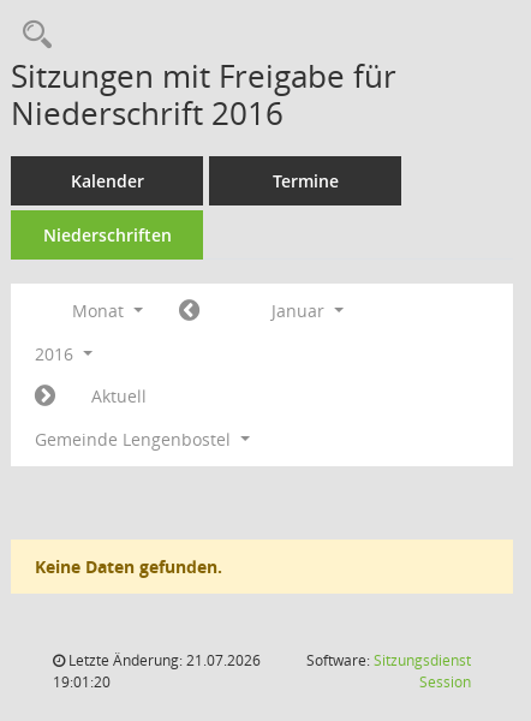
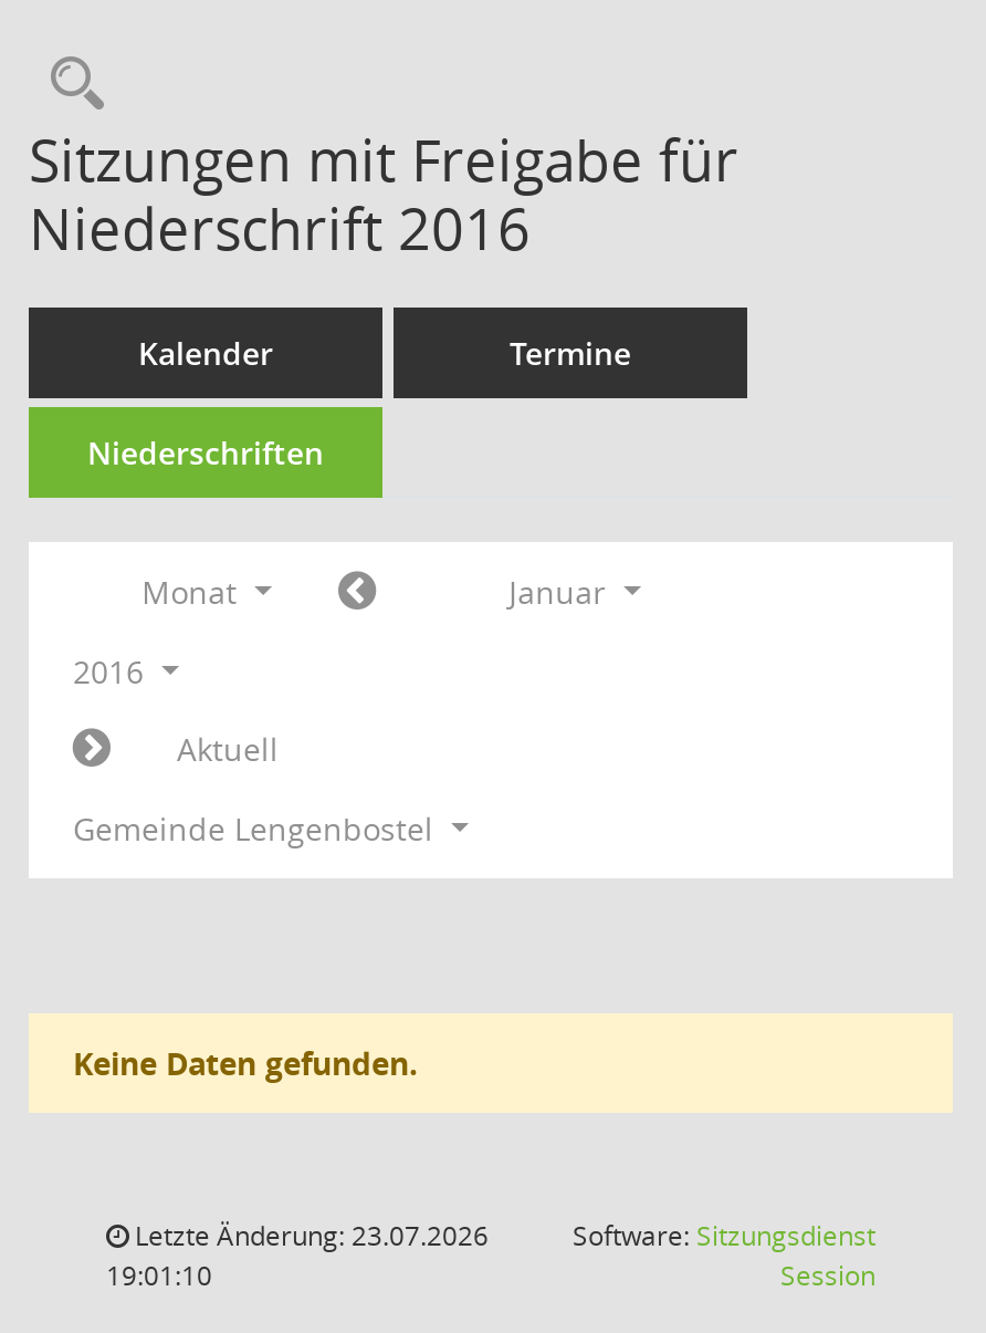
[65,650,261,671] Letzte Änderung: 21.07.2026 -> [128,1217,489,1254] Letzte Änderung: 23.07.2026
[53,672,111,692] 19:01:20 -> [106,1257,212,1294] 19:01:10

